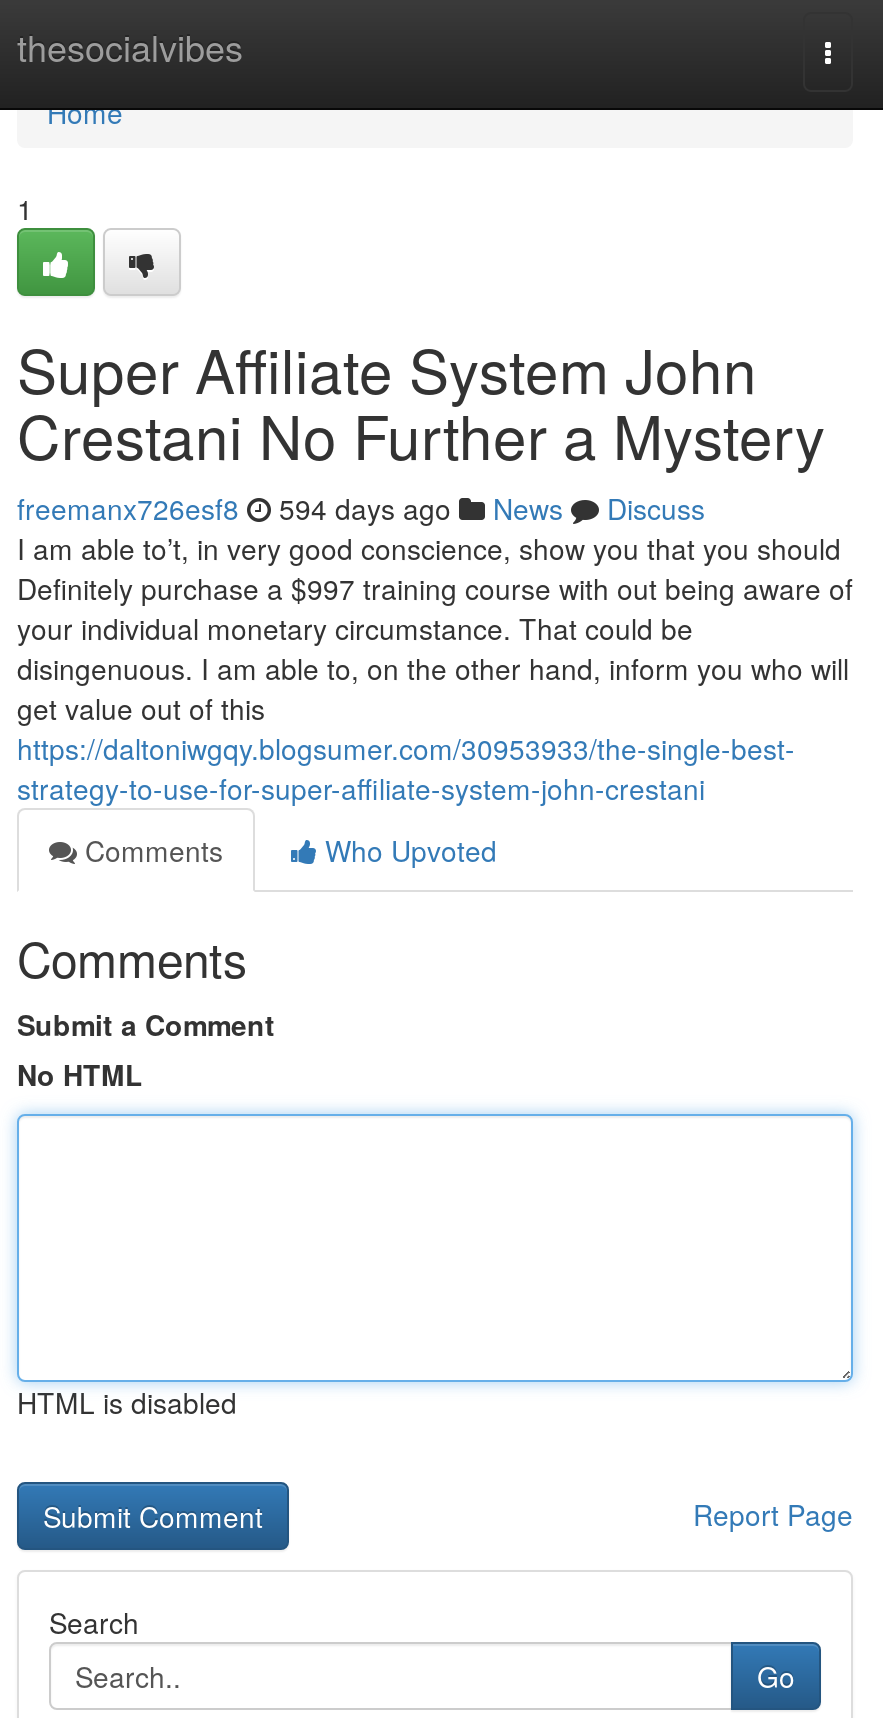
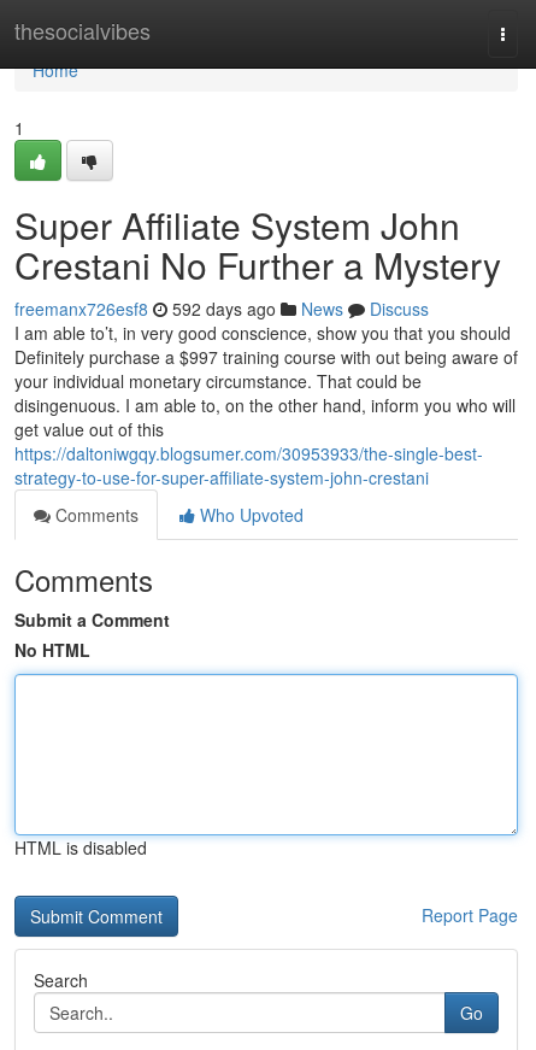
[17,488,705,528] freemanx726esf8 594 days ago News Discuss -> [14,297,429,321] freemanx726esf8 592 days ago News Discuss

